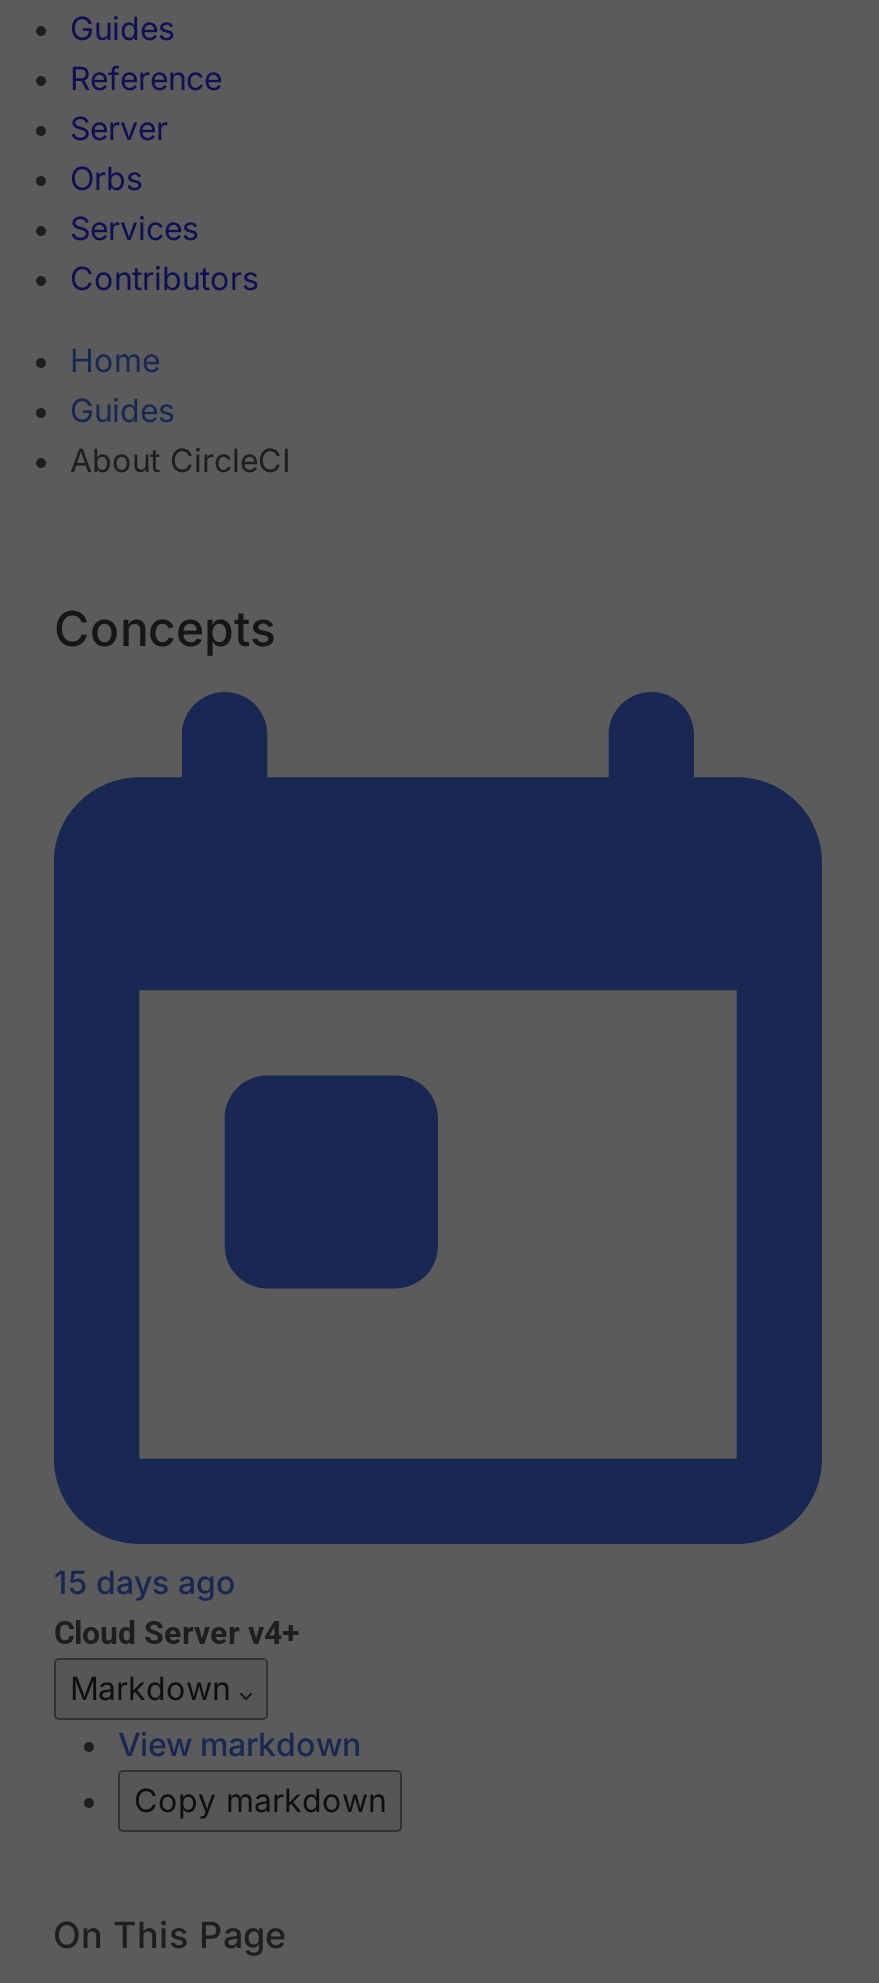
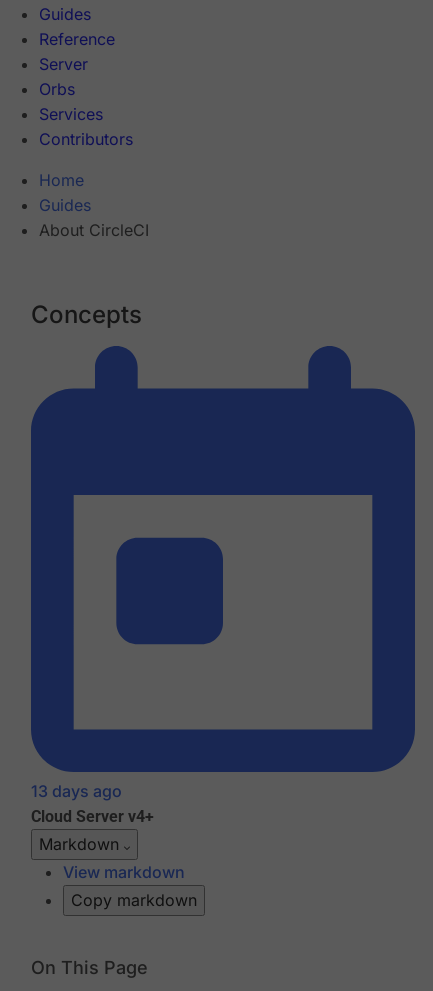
[54,1563,236,1603] 15 days ago -> [31,781,122,801] 13 days ago

